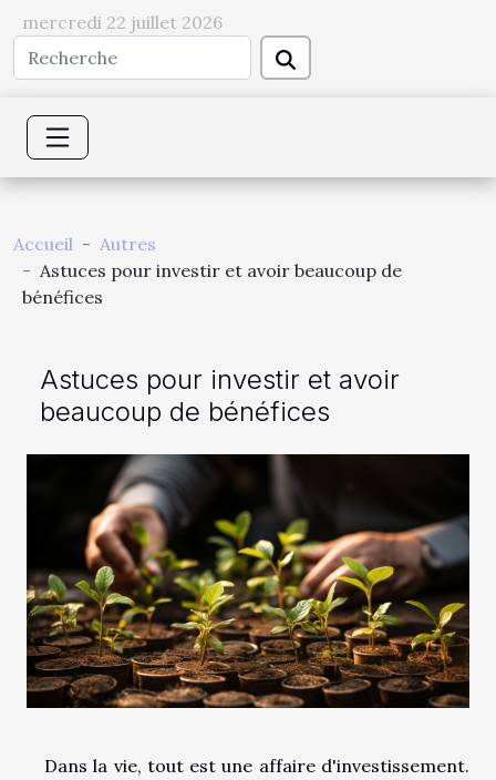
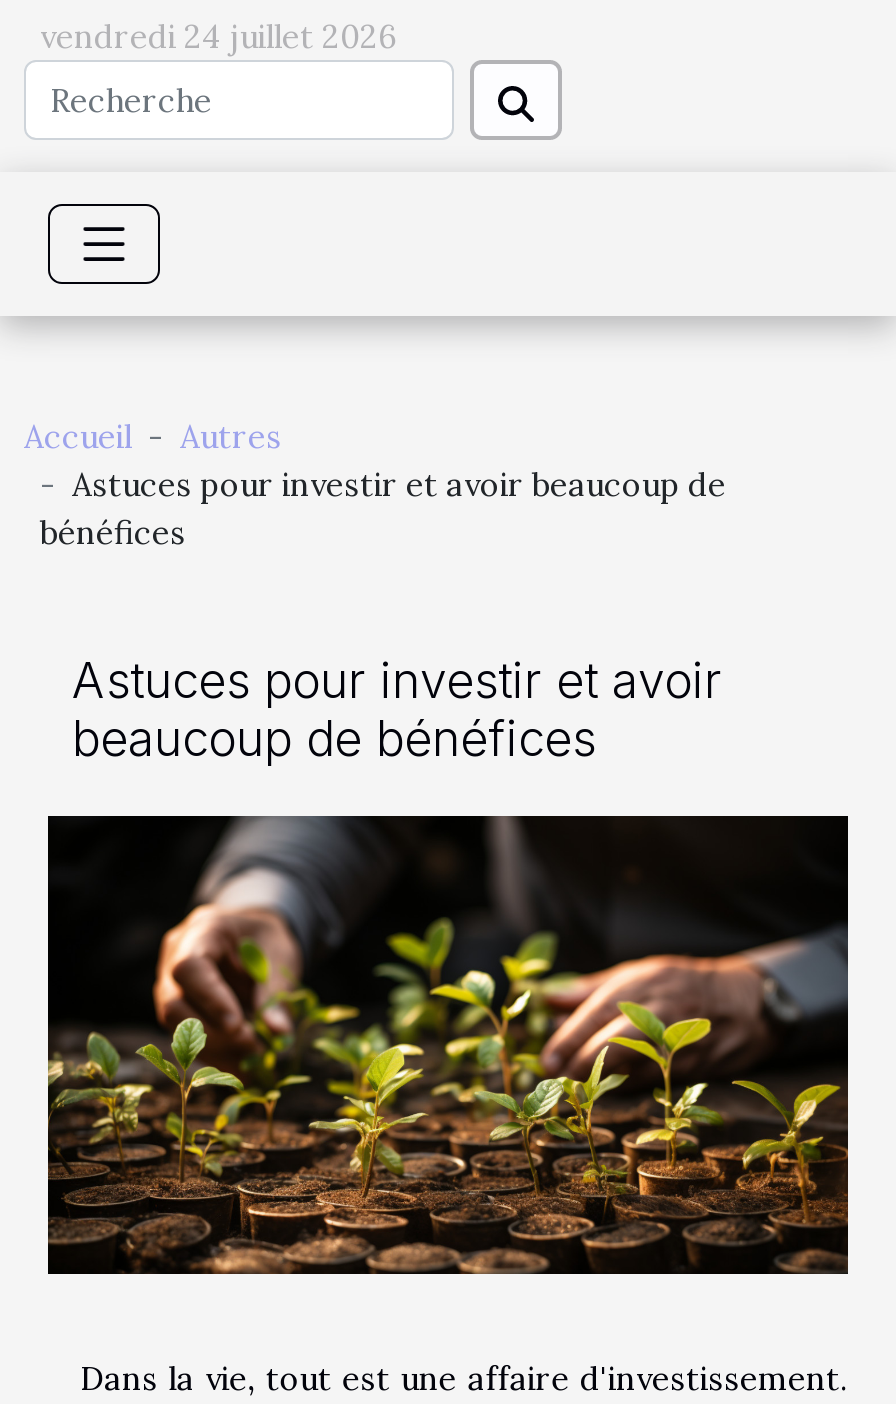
[22,11,223,33] mercredi 22 juillet 2026 -> [40,16,396,56] vendredi 24 juillet 2026

